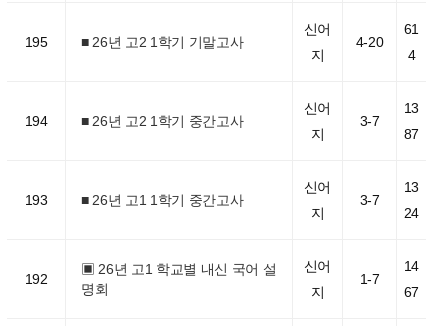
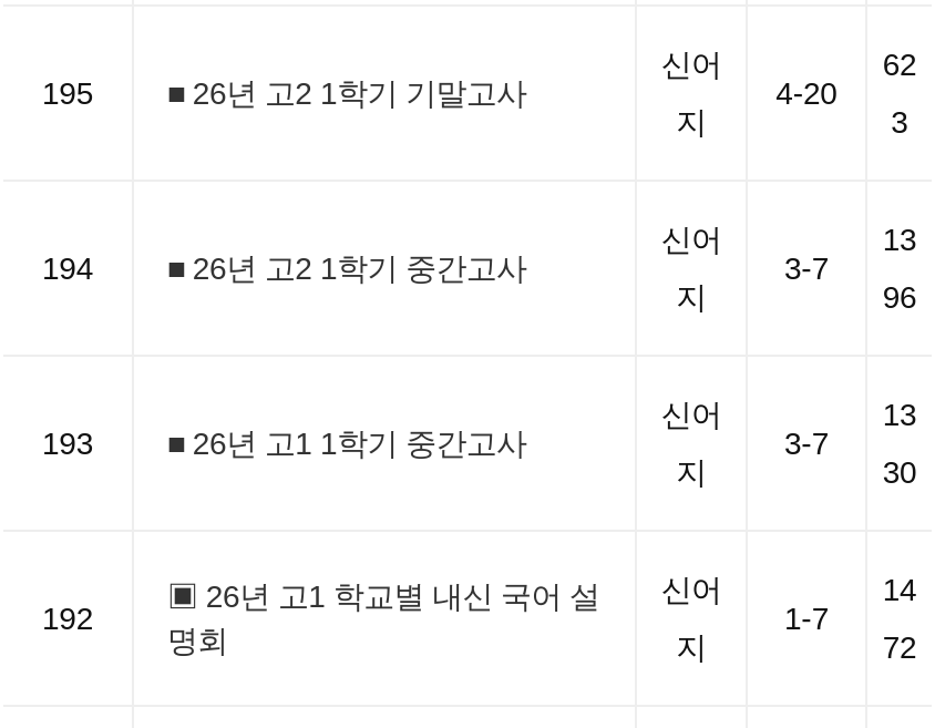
[404,21,419,37] 61 -> [882,47,917,82] 62
[408,47,415,63] 4 -> [891,104,908,140] 3
[404,126,419,142] 87 -> [882,279,917,315] 96
[404,205,419,221] 24 -> [882,454,917,490] 30
[404,284,419,300] 67 -> [882,629,917,665] 72

